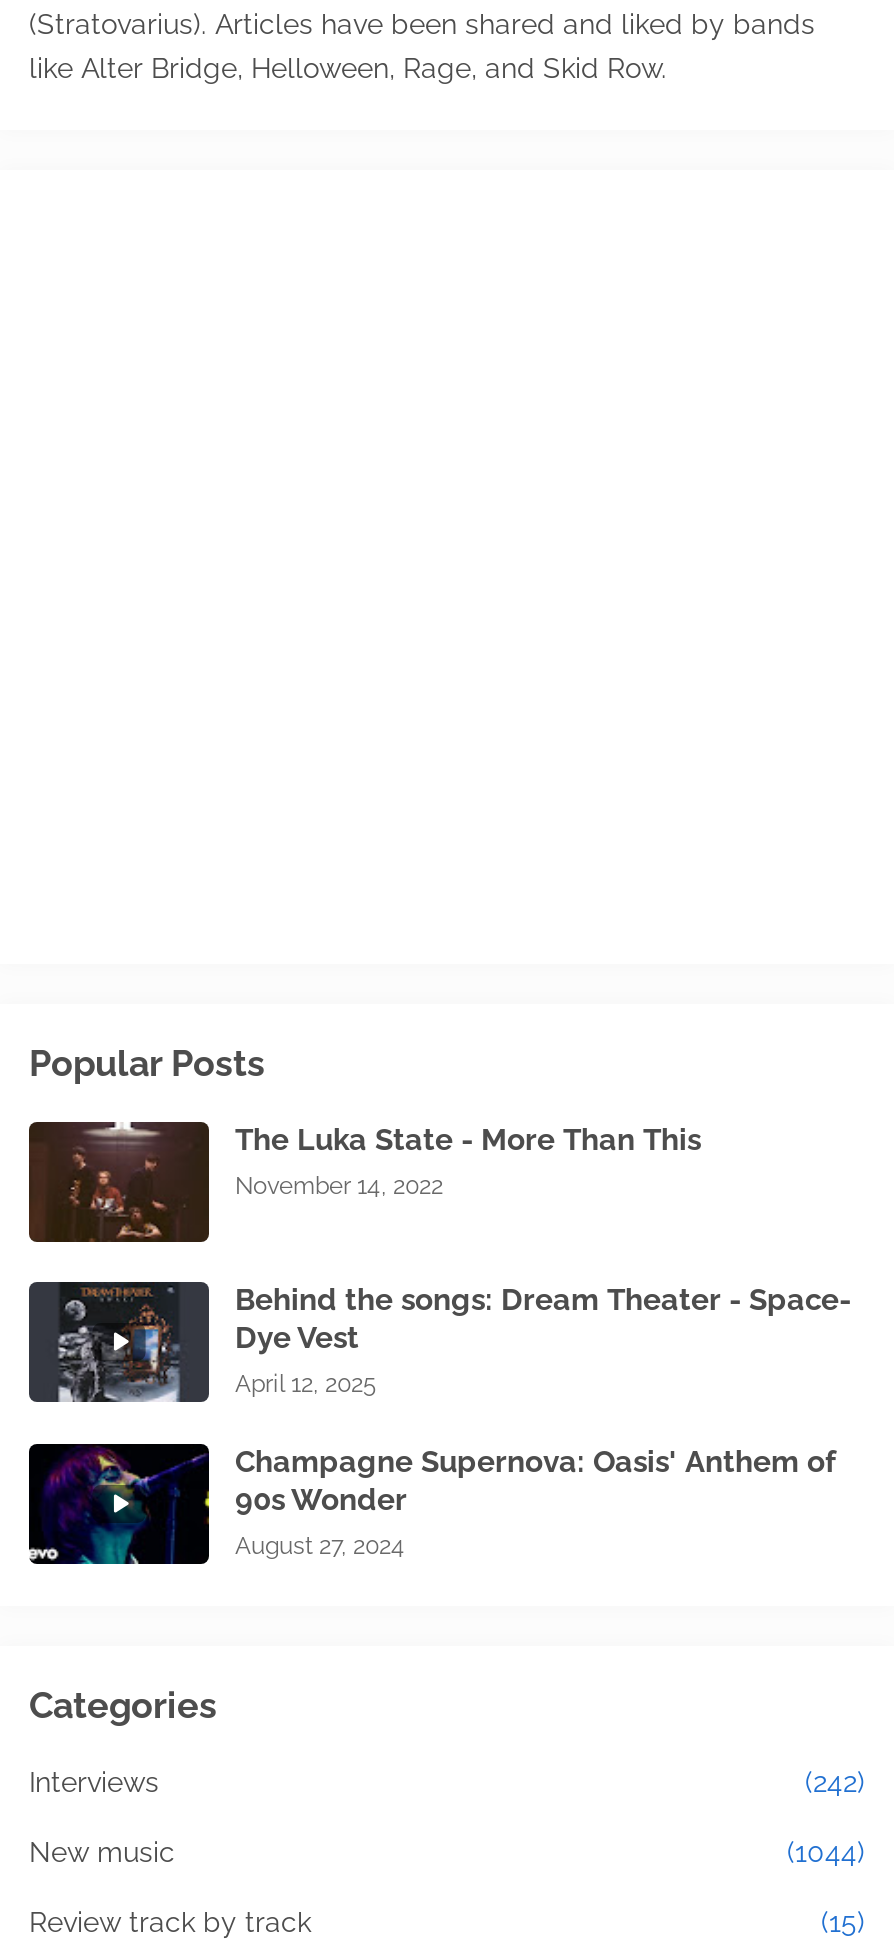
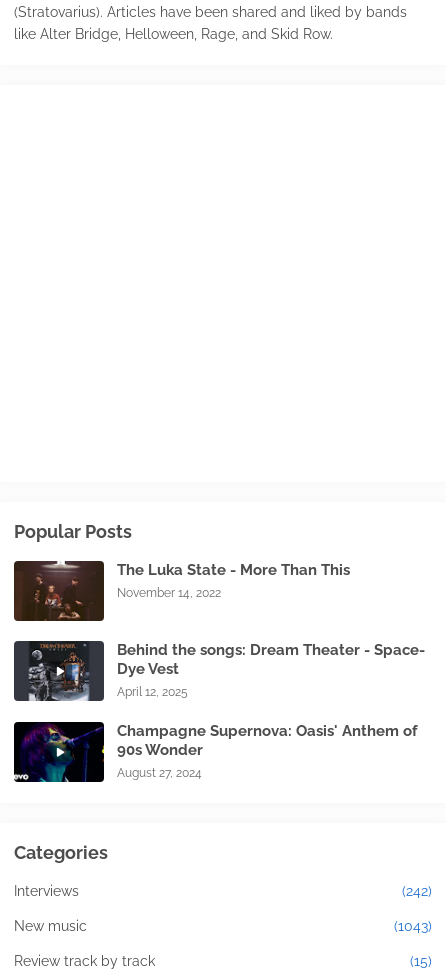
[787,1836,865,1868] (1044) -> [394,918,432,934] (1043)

